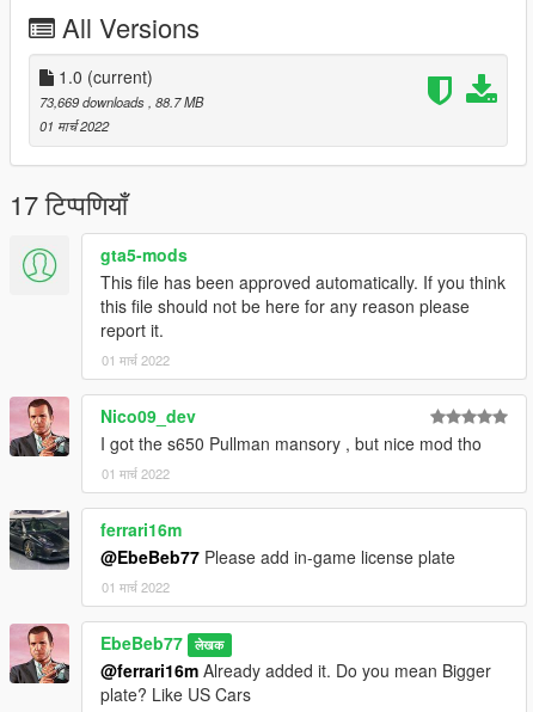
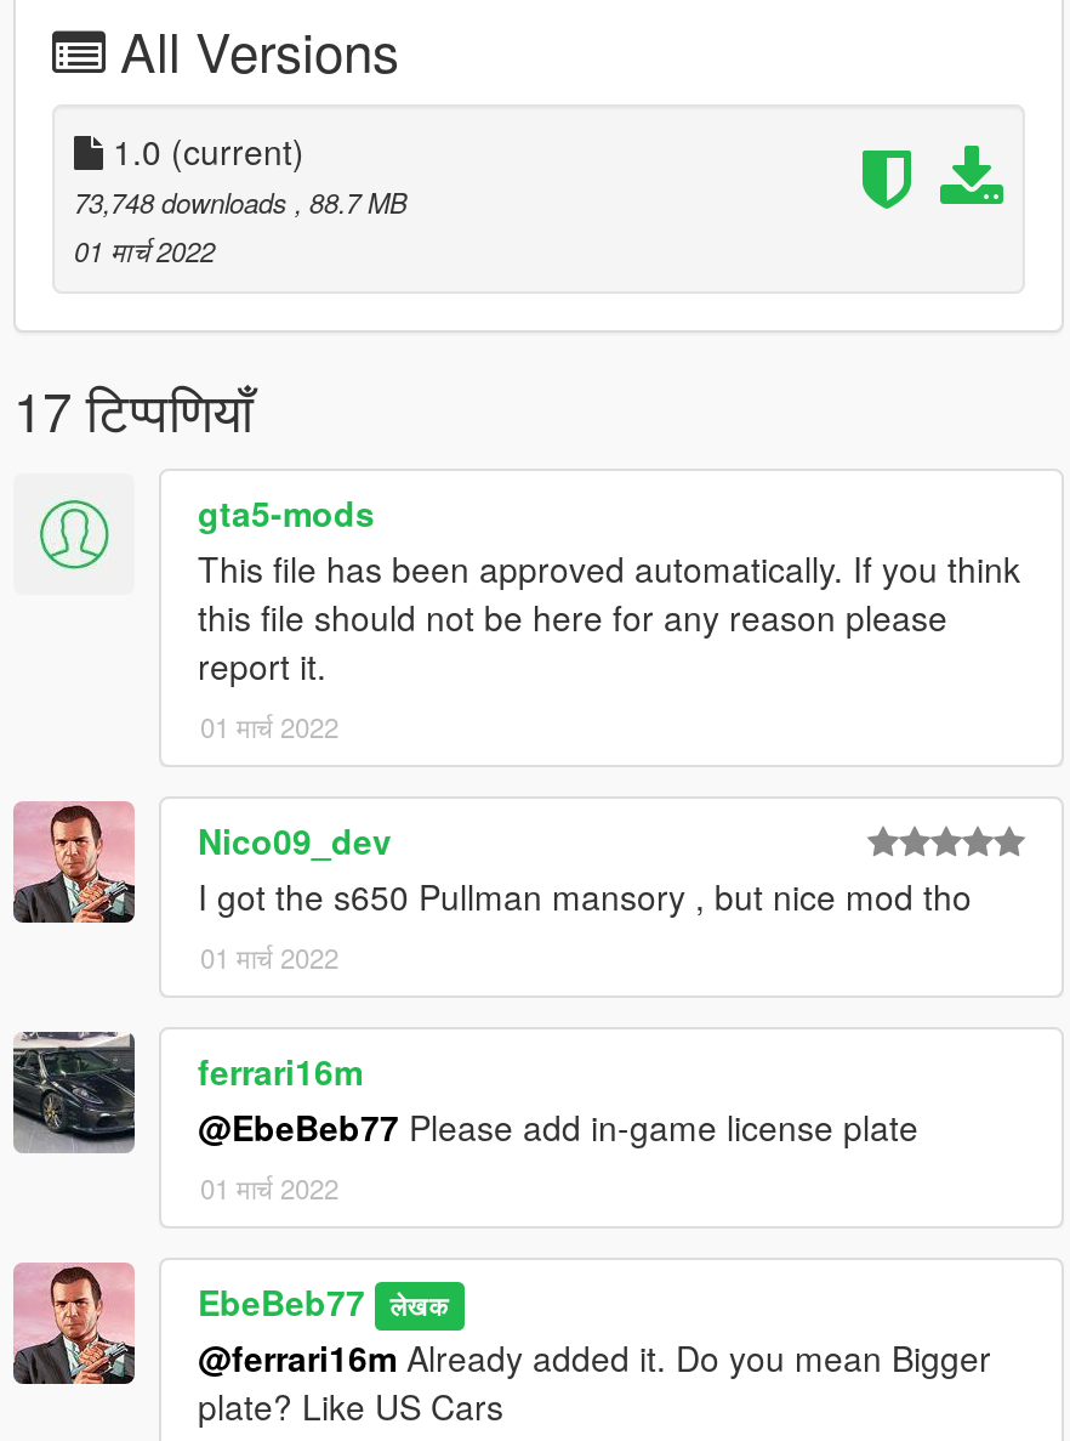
[39,92,203,111] 73,669 downloads, 88.7 MB -> [74,183,406,221] 73,748 downloads, 88.7 MB

